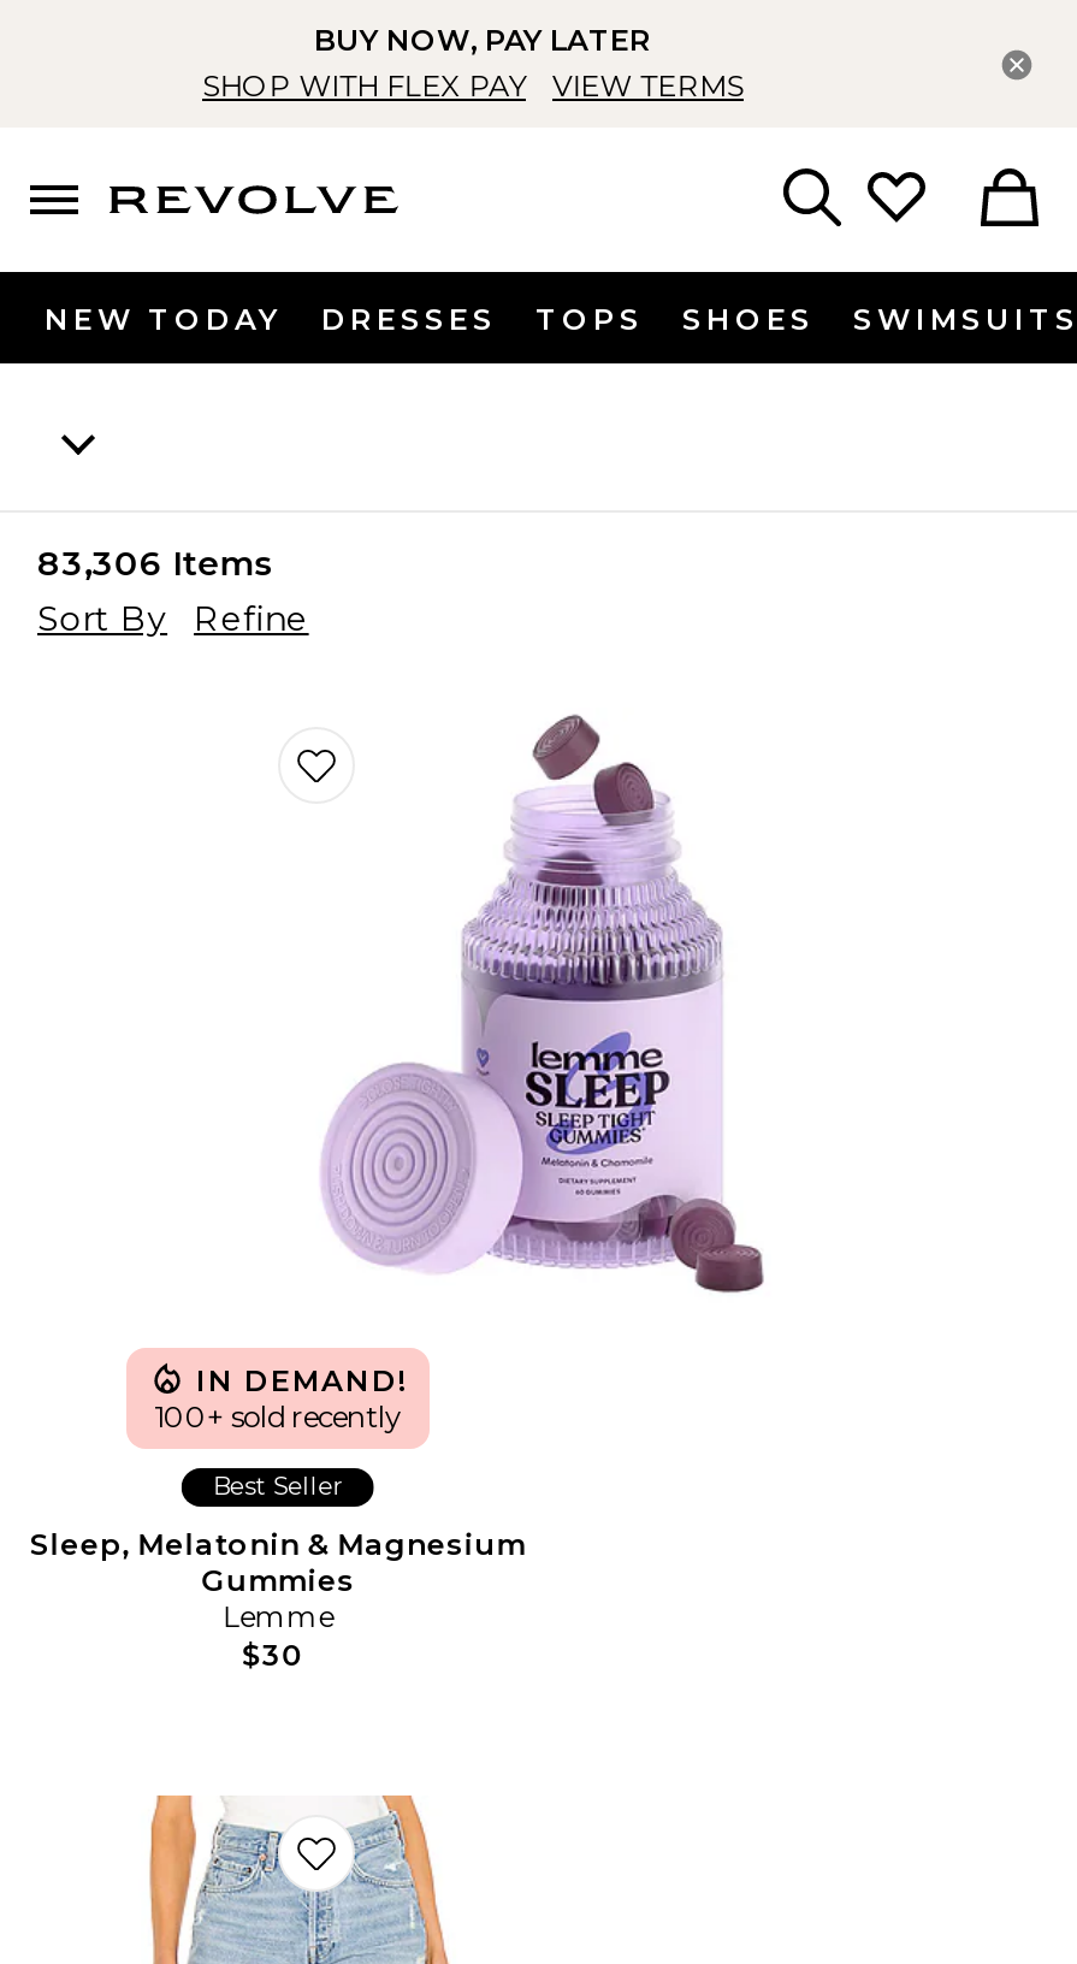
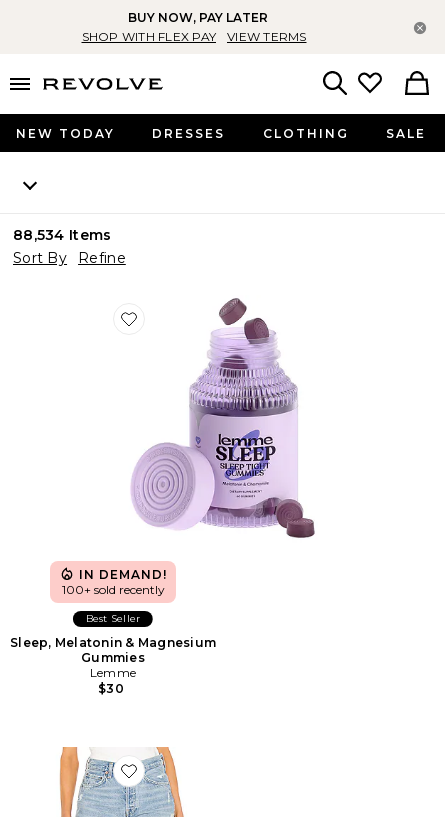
[535,301,1077,337] TOPS | SHOES | SWIMSUITS -> [263,126,426,141] CLOTHING | SALE
[37,542,274,585] 83,306 Items -> [13,226,111,244] 88,534 Items

